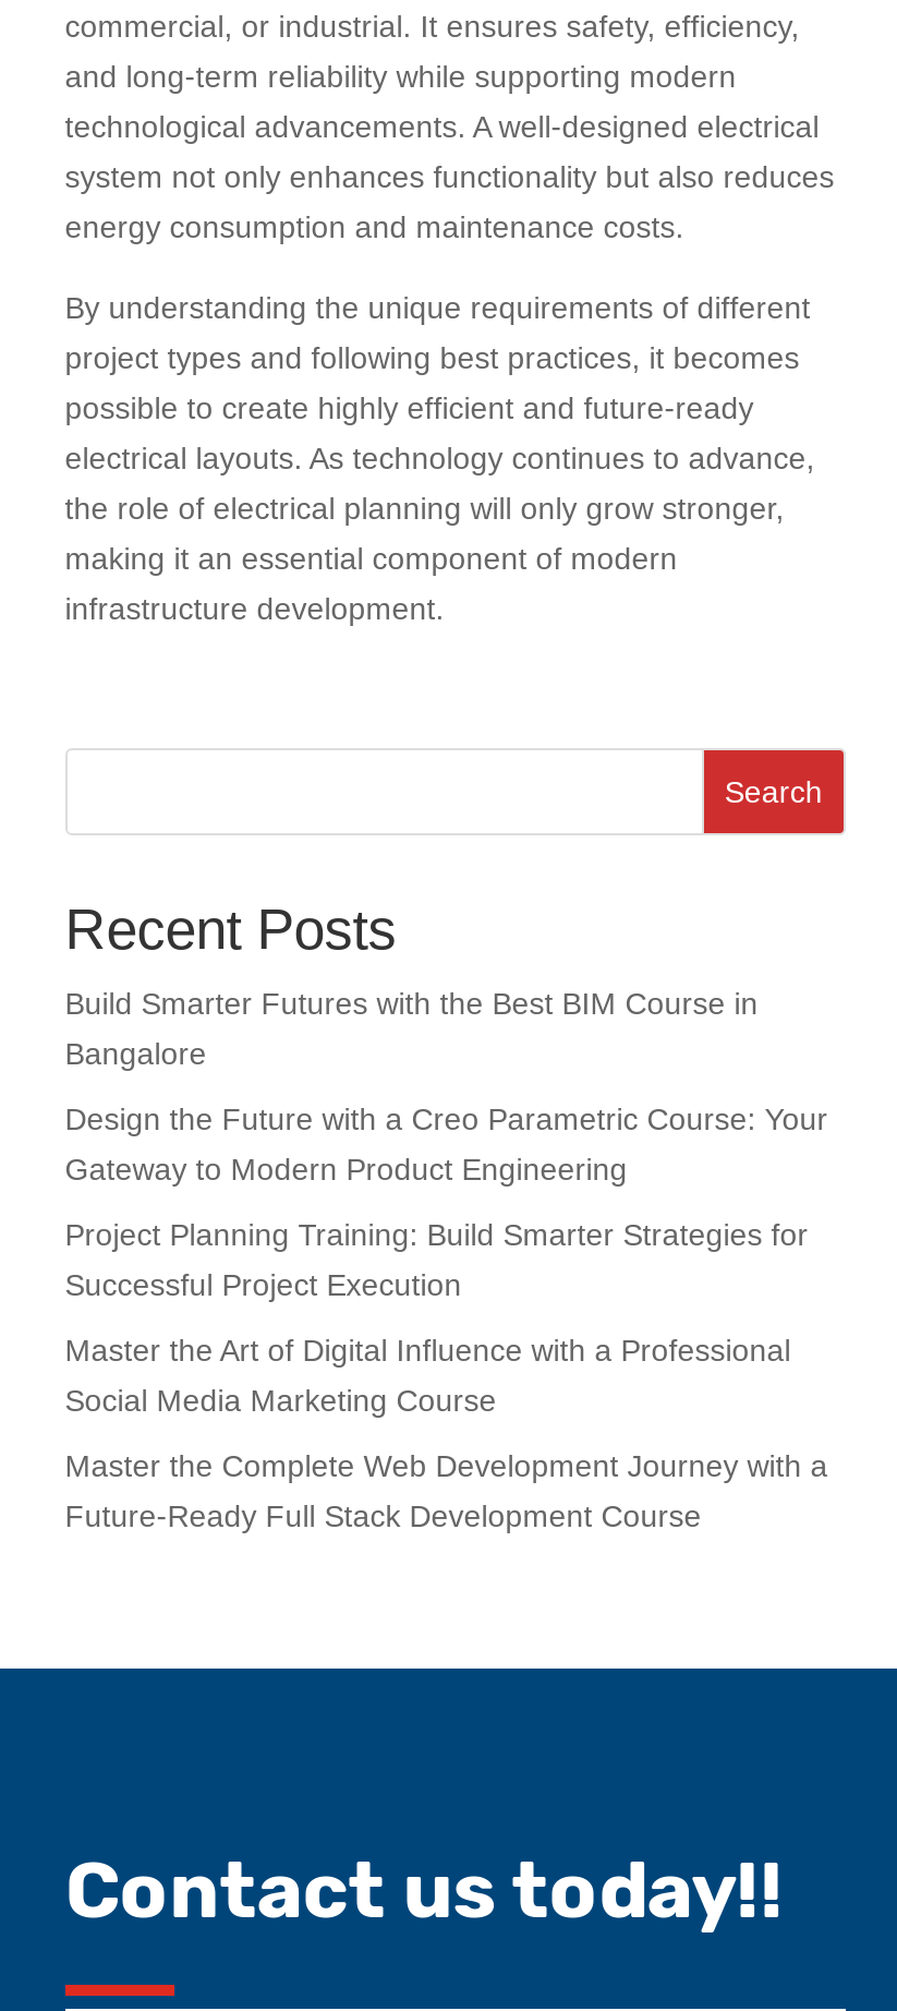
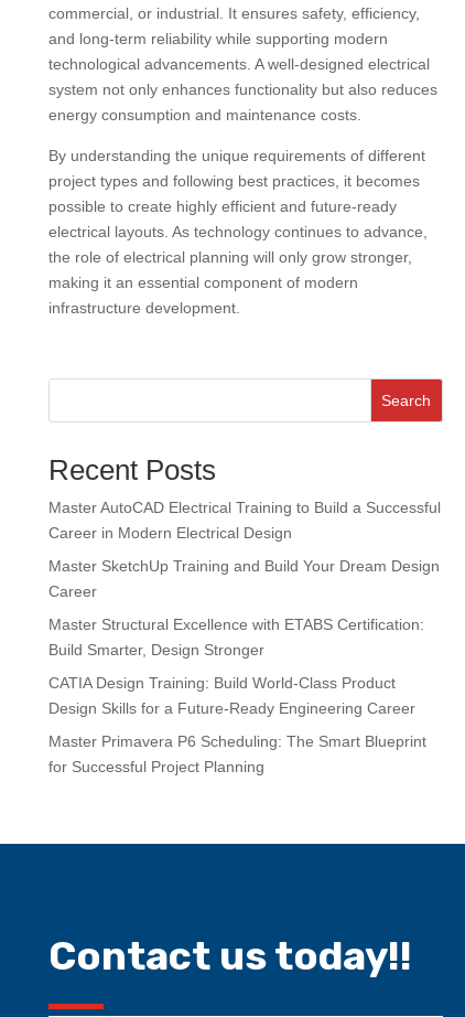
[65,986,758,1071] Build Smarter Futures with the Best BIM Course in | Bangalore -> [48,499,441,542] Master AutoCAD Electrical Training to Build a Successful | Career in Modern Electrical Design
[65,1102,828,1187] Design the Future with a Creo Parametric Course: Your | Gateway to Modern Product Engineering -> [48,557,439,600] Master SketchUp Training and Build Your Dream Design | Career
[65,1217,808,1302] Project Planning Training: Build Smarter Strategies for | Successful Project Execution -> [48,616,424,659] Master Structural Excellence with ETABS Certification: | Build Smarter, Design Stronger
[65,1333,791,1418] Master the Art of Digital Influence with a Professional | Social Media Marketing Course -> [48,674,415,717] CATIA Design Training: Build World-Class Product | Design Skills for a Future-Ready Engineering Career
[65,1448,828,1534] Master the Complete Web Development Journey with a | Future-Ready Full Stack Development Course -> [48,733,426,776] Master Primavera P6 Scheduling: The Smart Blueprint | for Successful Project Planning

